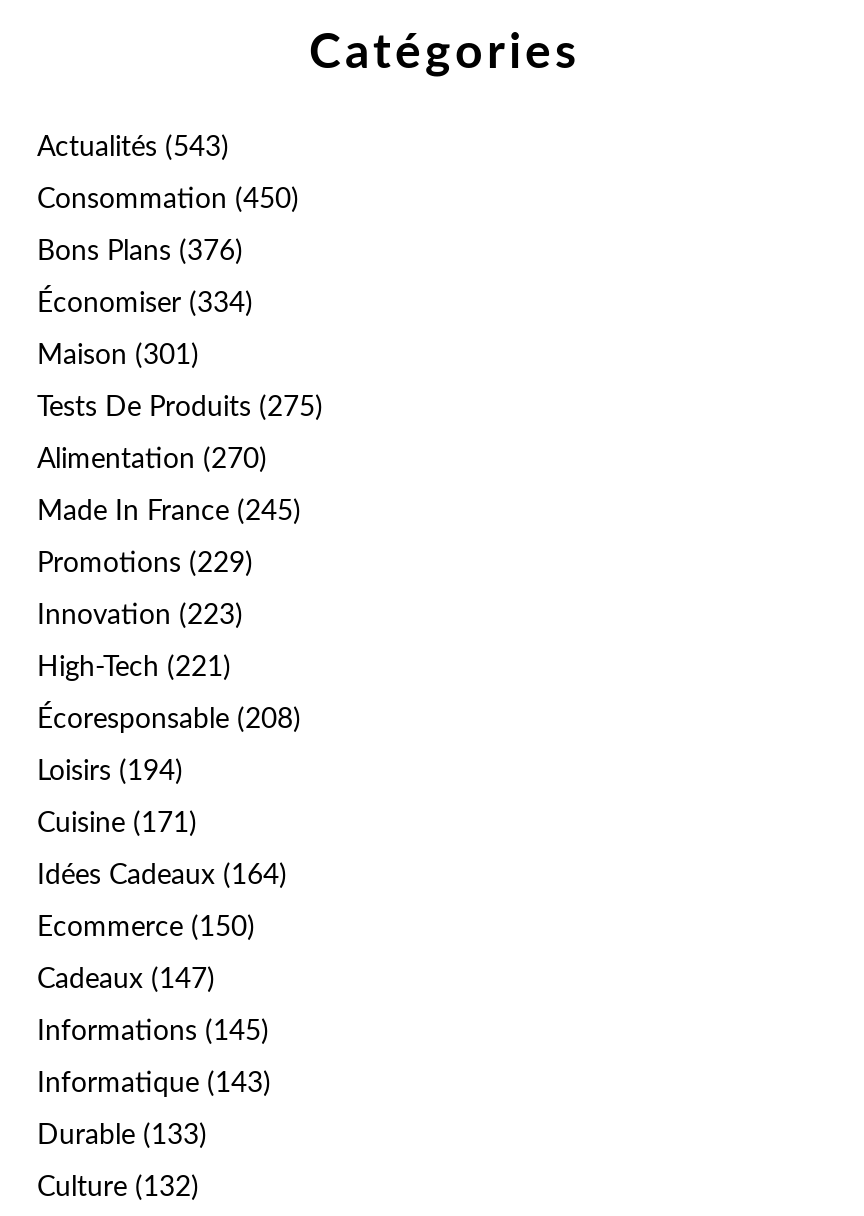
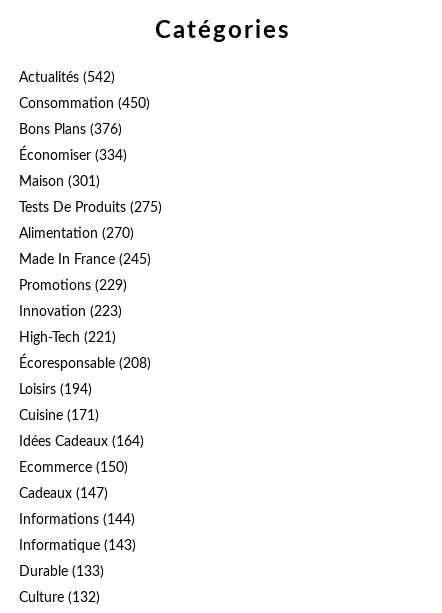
[37,134,229,162] Actualités (543) -> [19,71,115,85] Actualités (542)
[37,1018,269,1046] Informations (145) -> [19,513,135,527] Informations (144)

